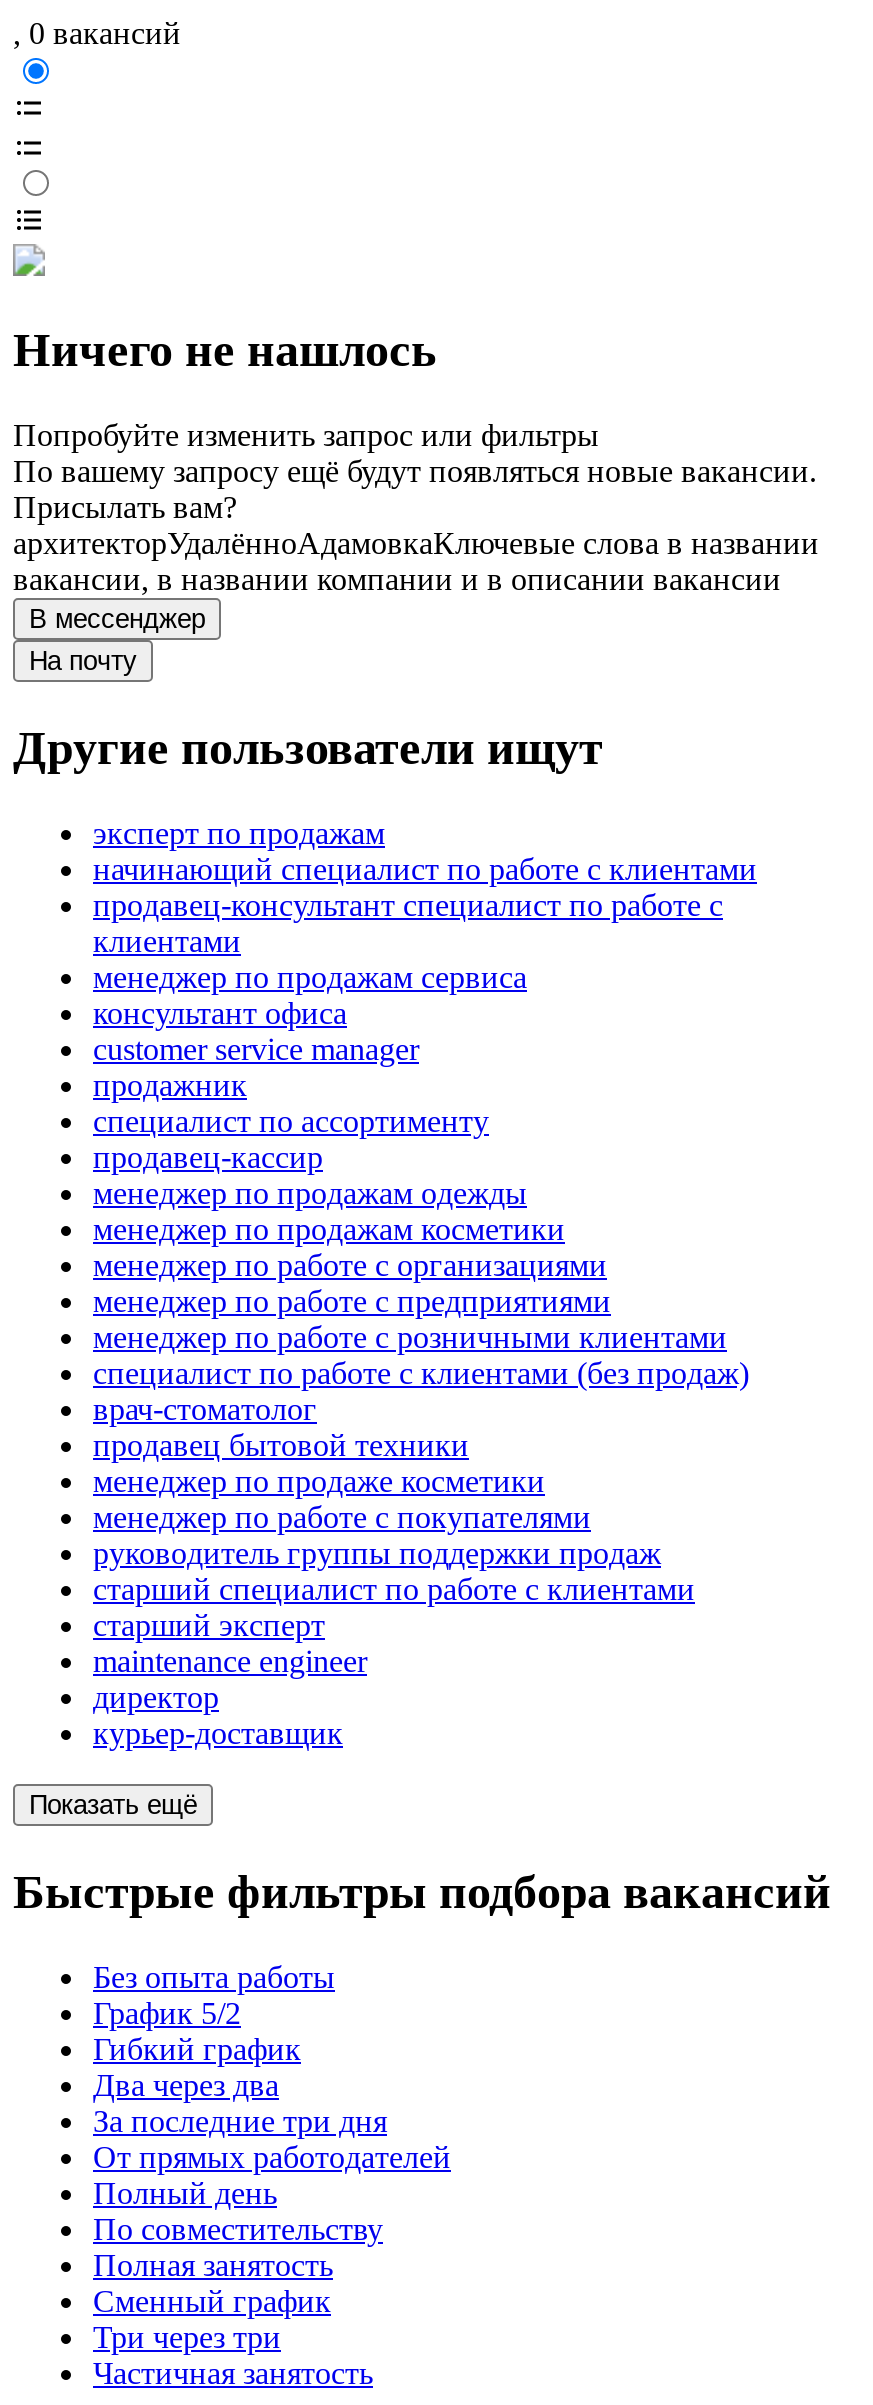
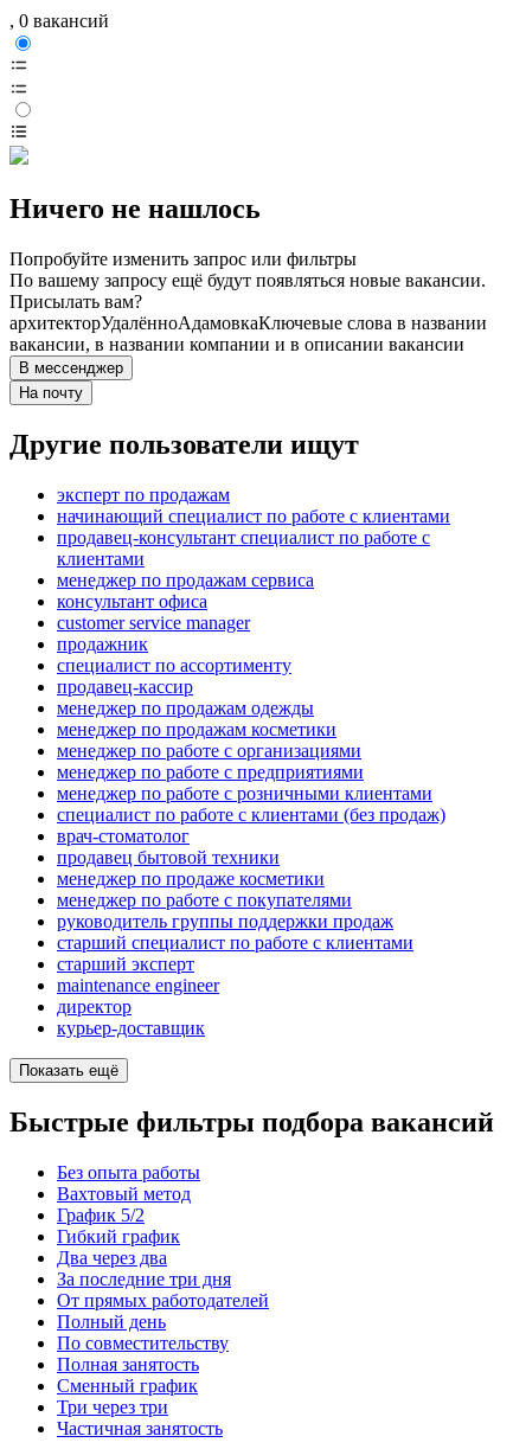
none -> [57,1183,191,1204] Вахтовый метод

